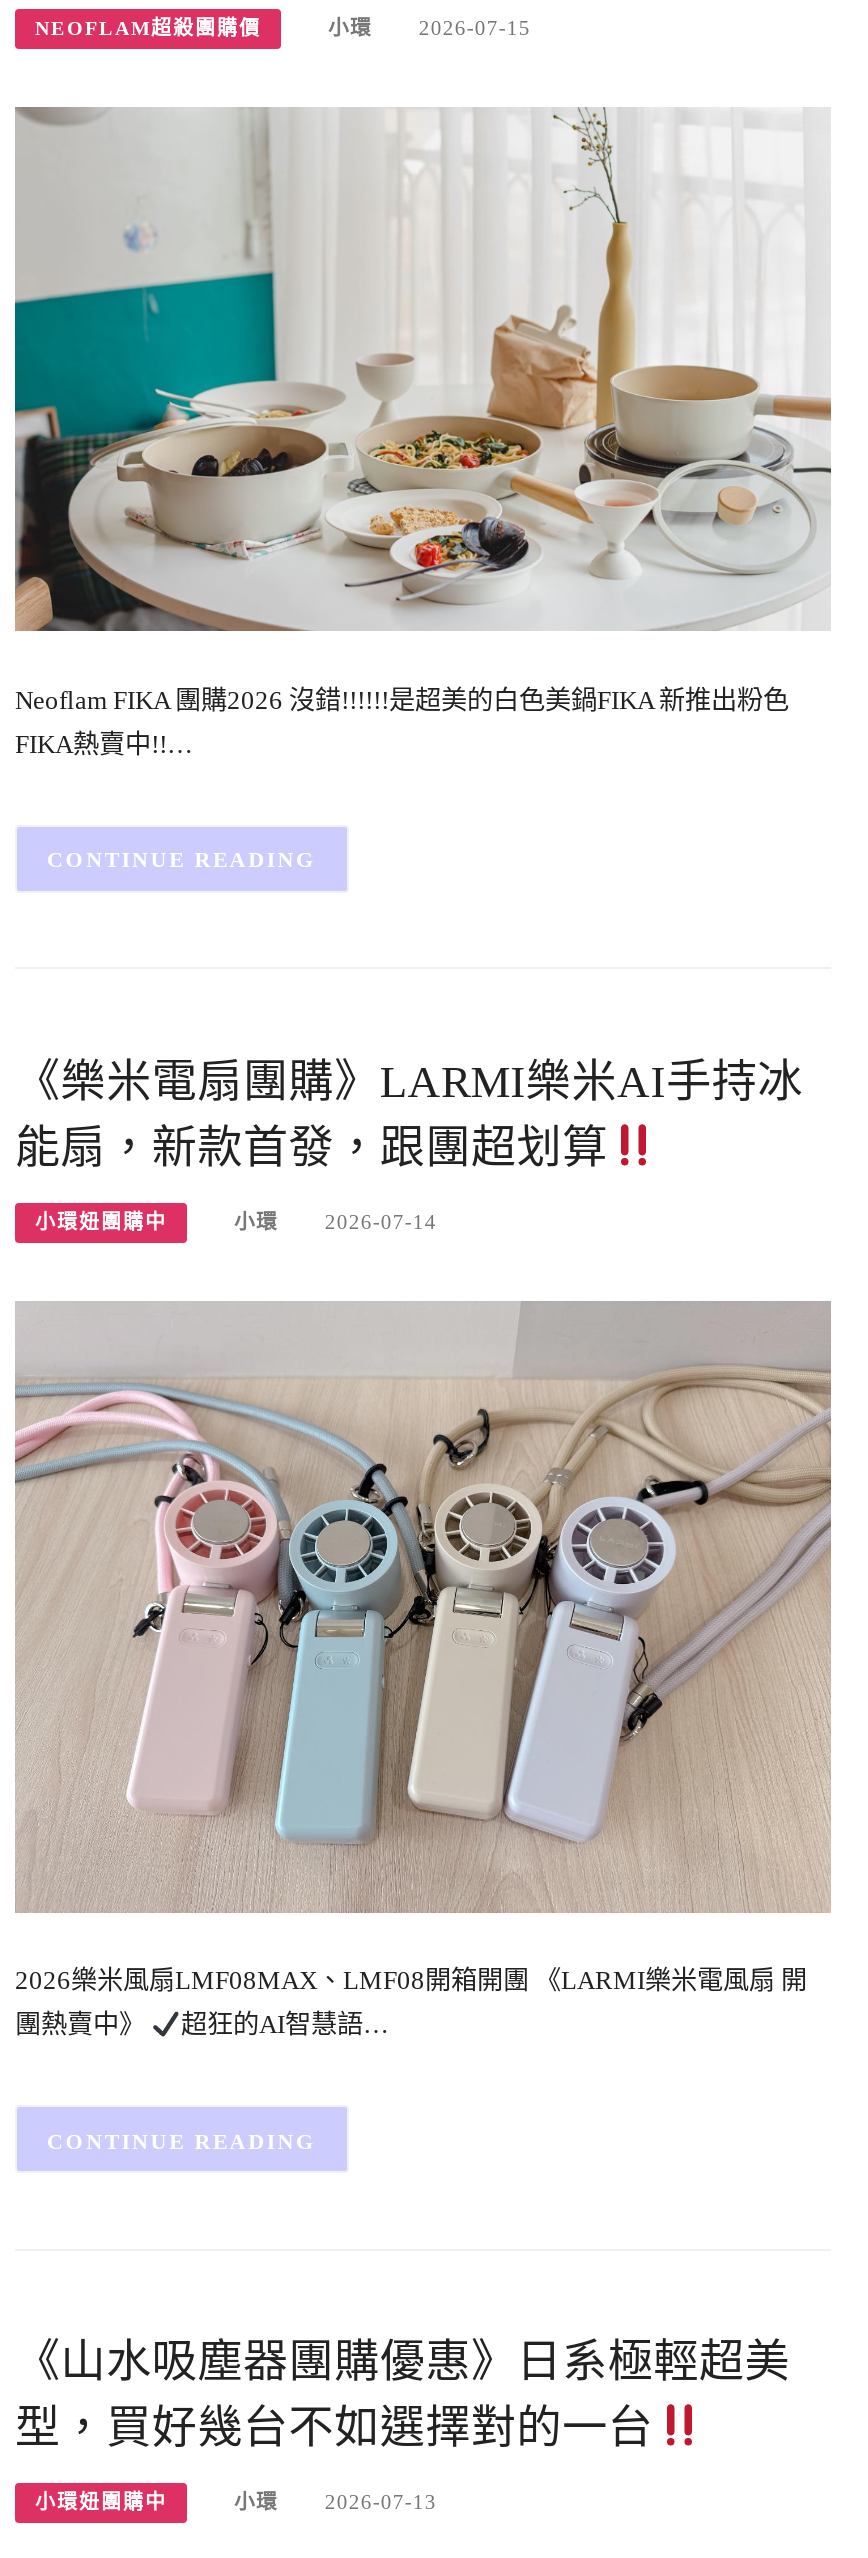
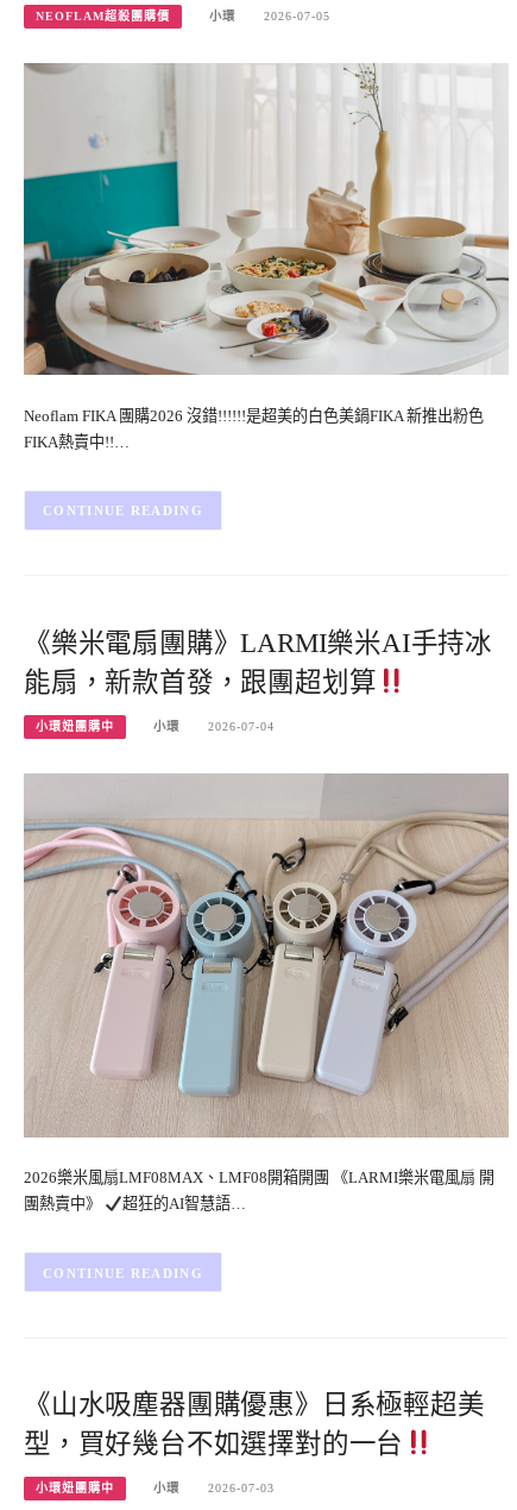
[419,18,531,40] 2026-07-15 -> [264,10,330,23] 2026-07-05
[325,1211,437,1233] 2026-07-14 -> [208,720,274,733] 2026-07-04
[325,2492,437,2514] 2026-07-13 -> [208,1482,274,1495] 2026-07-03

